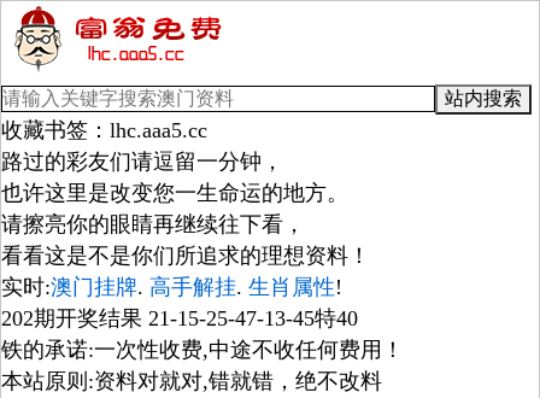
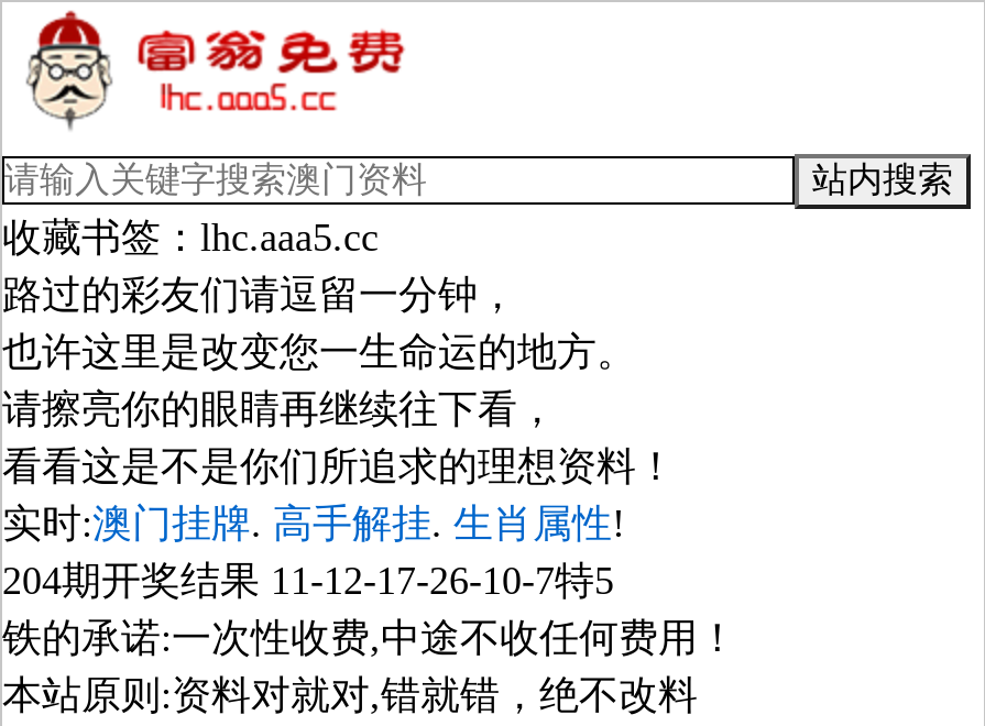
[1,306,358,330] 202期开奖结果 21-15-25-47-13-45特40 -> [2,559,614,603] 204期开奖结果 11-12-17-26-10-7特5

